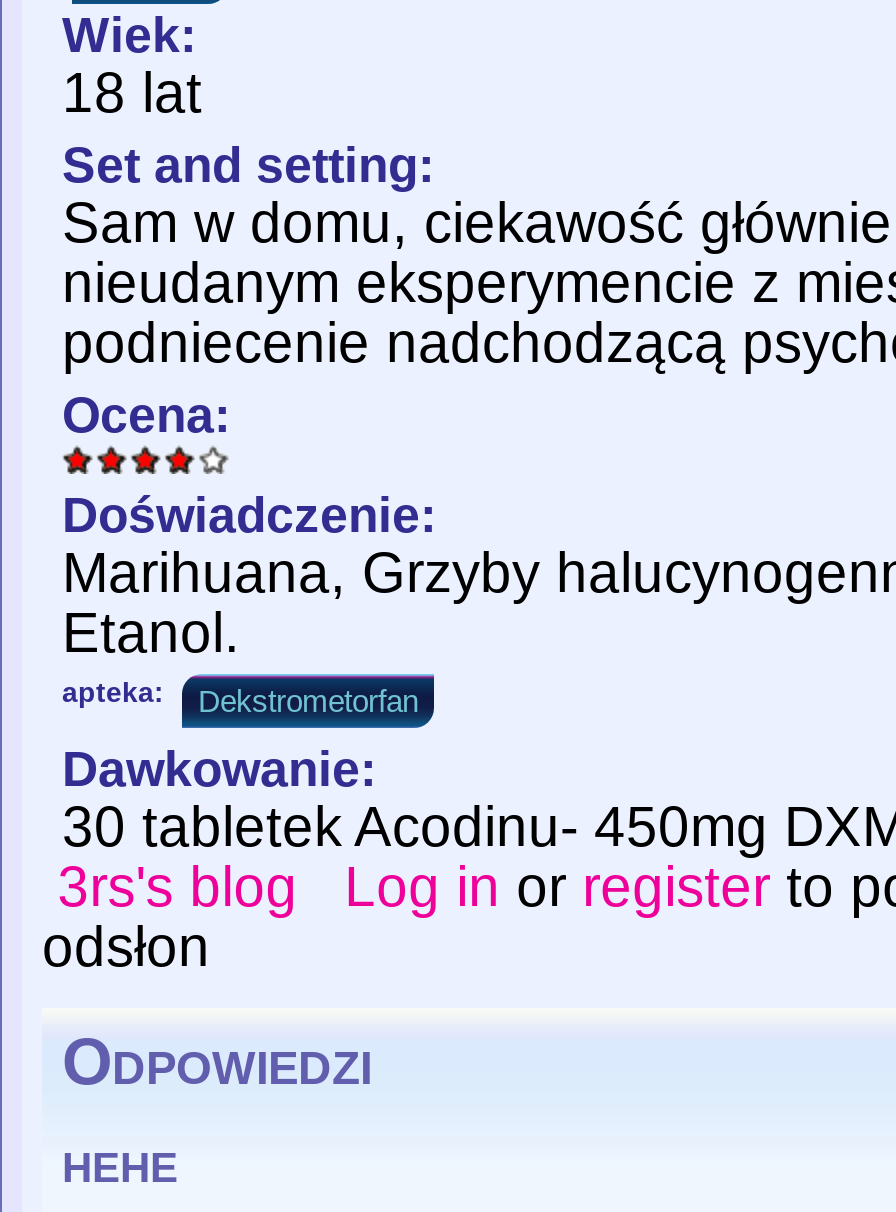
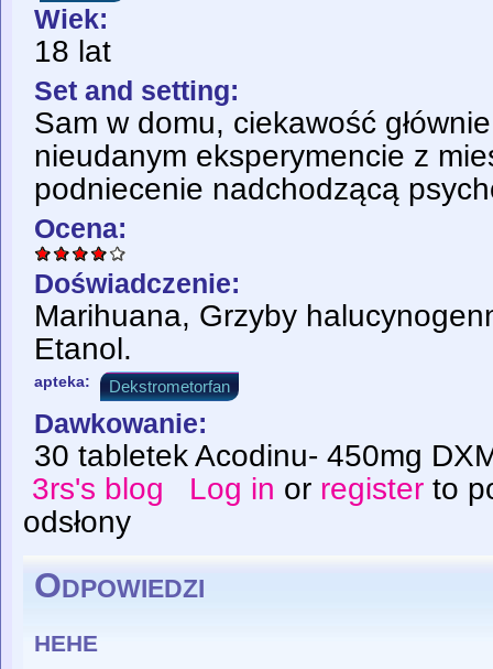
[42,915,210,977] odsłon -> [23,504,131,539] odsłony

